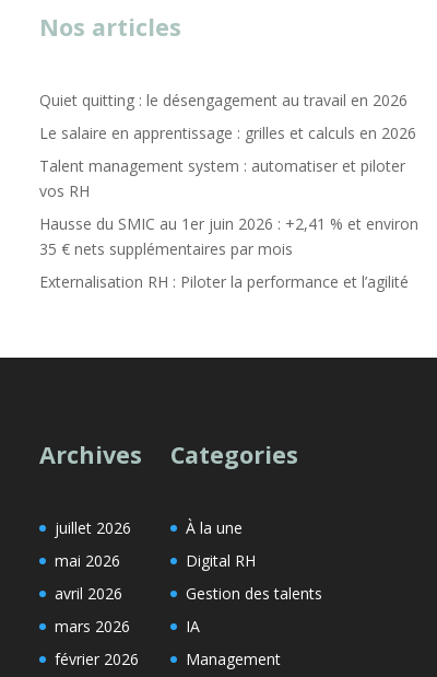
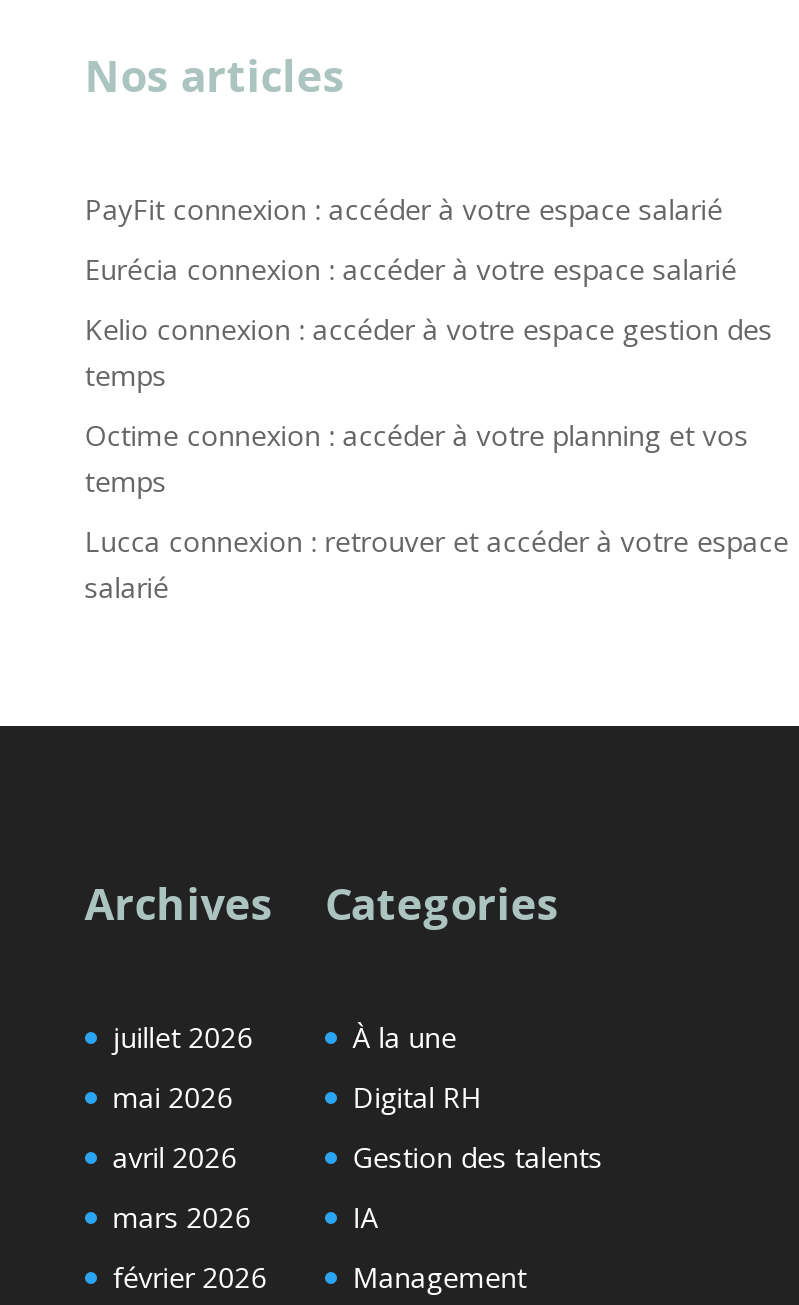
[39,90,407,111] Quiet quitting : le désengagement au travail en 2026 -> [85,190,723,228] PayFit connexion : accéder à votre espace salarié
[39,123,416,144] Le salaire en apprentissage : grilles et calculs en 2026 -> [85,250,737,288] Eurécia connexion : accéder à votre espace salarié
[39,156,405,202] Talent management system : automatiser et piloter | vos RH -> [85,310,773,394] Kelio connexion : accéder à votre espace gestion des | temps
[39,214,418,260] Hausse du SMIC au 1er juin 2026 : +2,41 % et environ | 35 € nets supplémentaires par mois -> [85,416,749,500] Octime connexion : accéder à votre planning et vos | temps
[39,272,408,293] Externalisation RH : Piloter la performance et l’agilité -> [85,522,789,606] Lucca connexion : retrouver et accéder à votre espace | salarié

